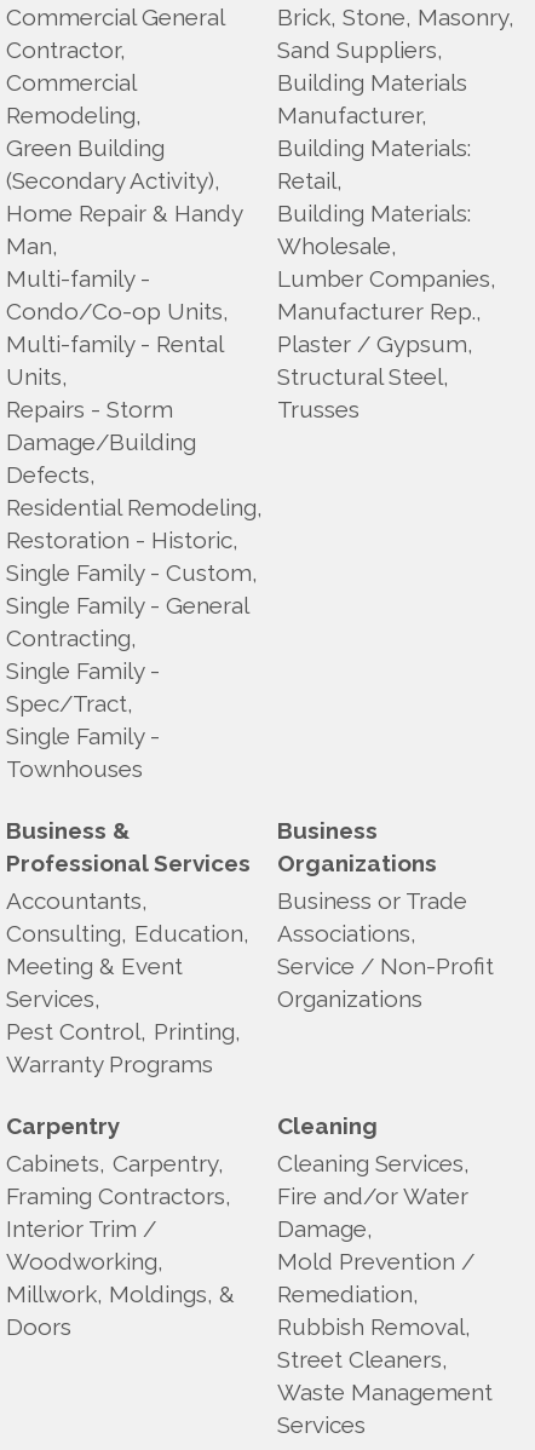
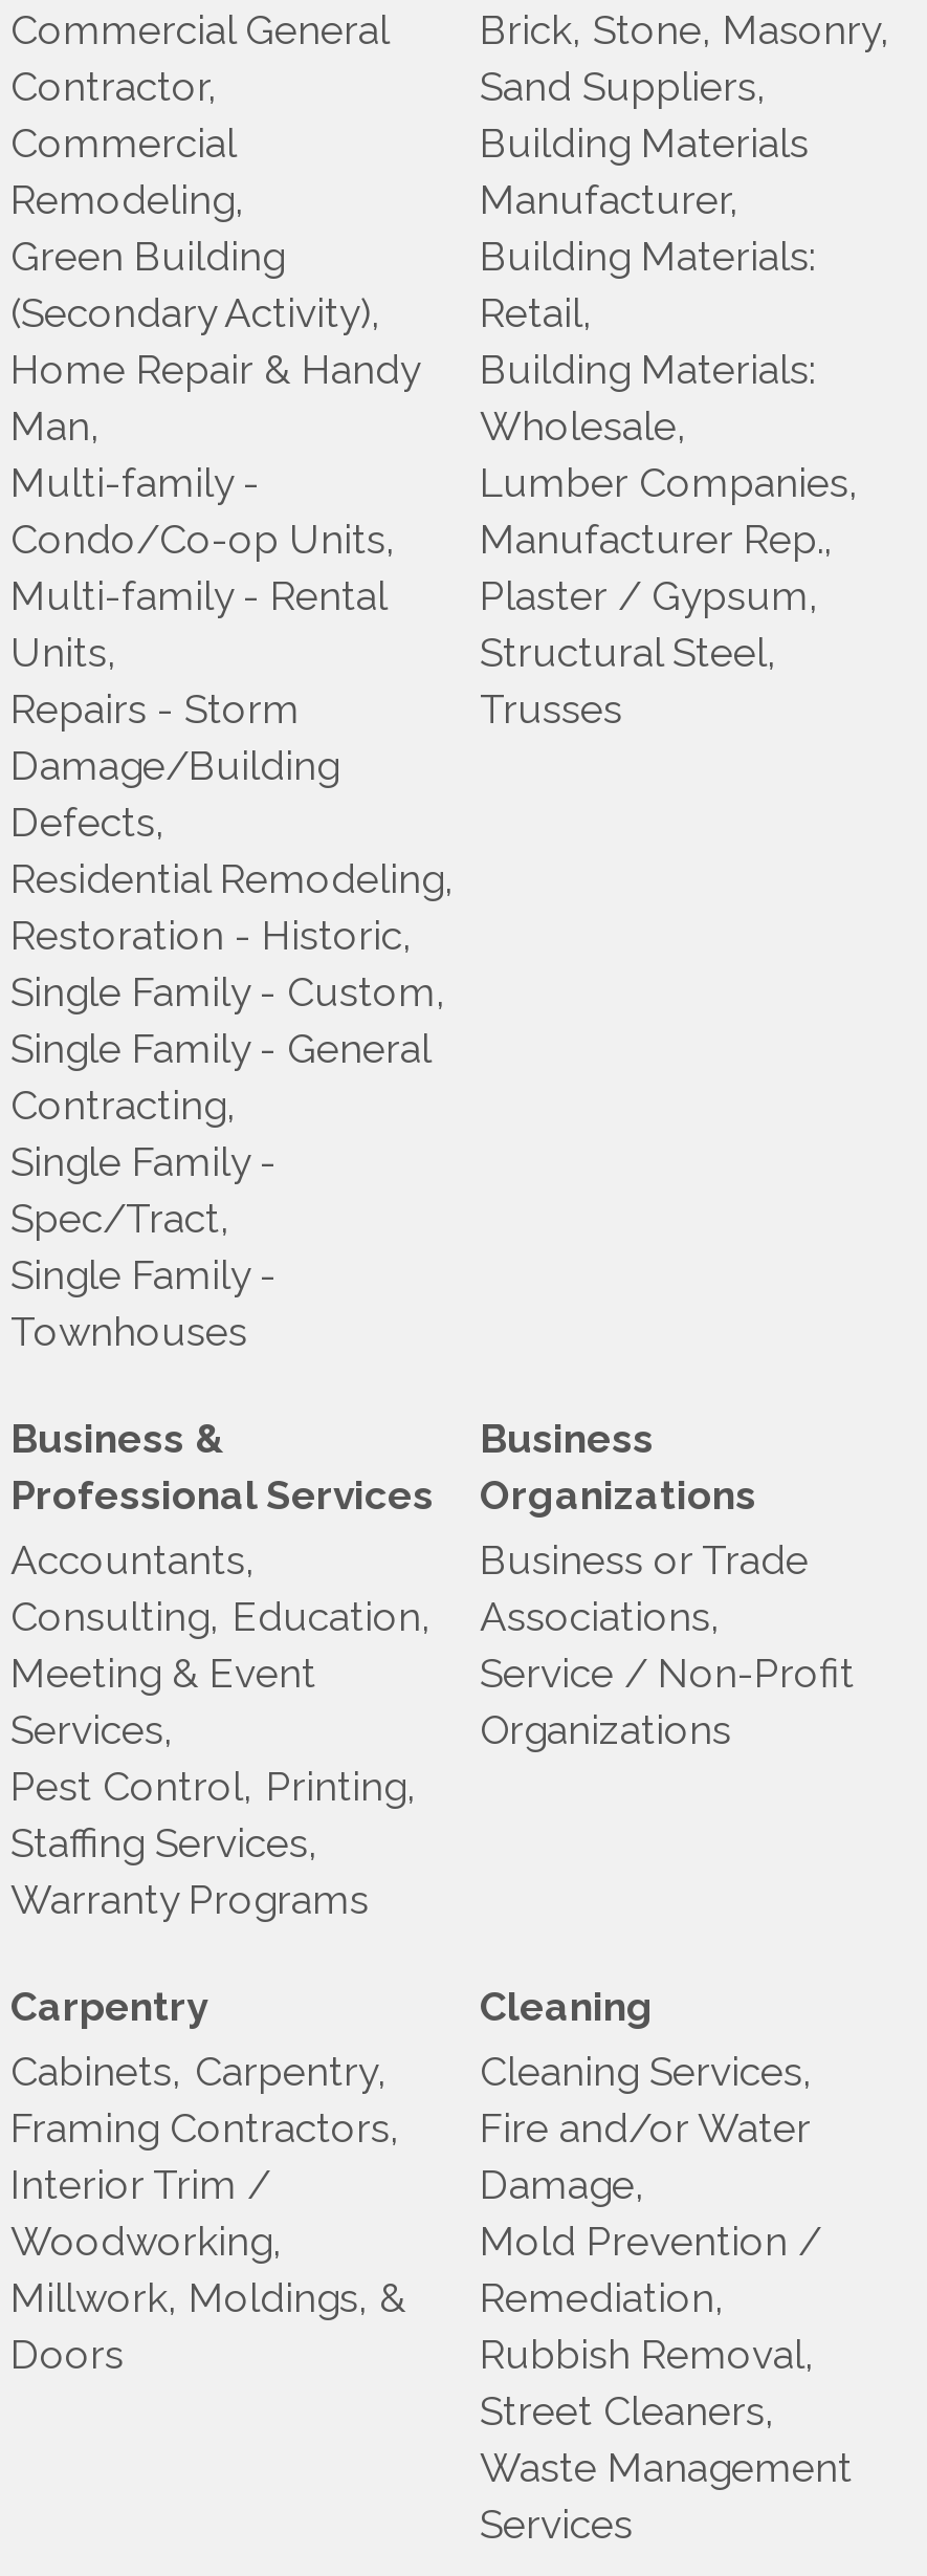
none -> [10,1819,318,1865] Staffing Services,

